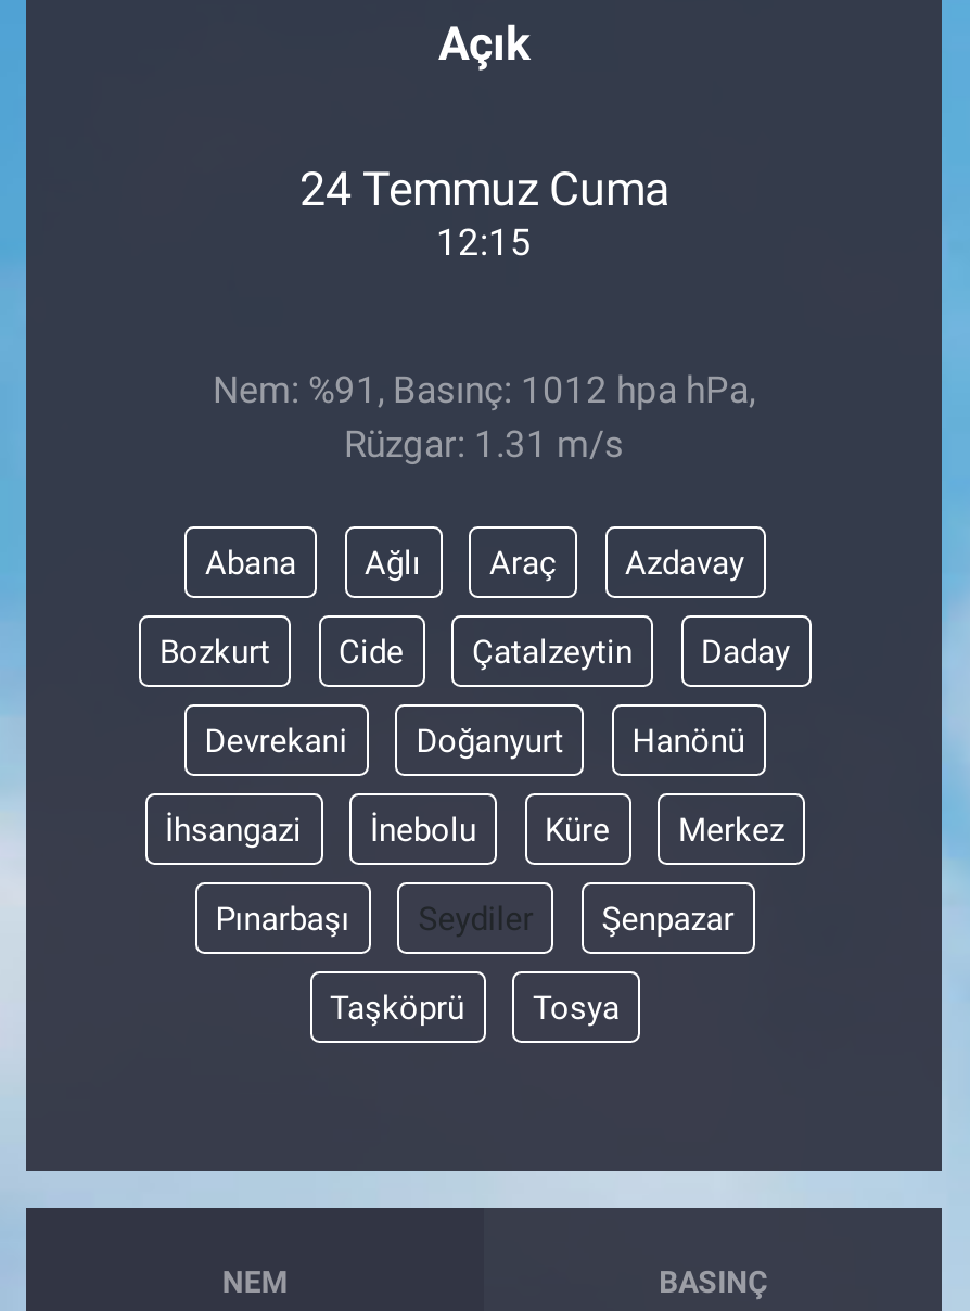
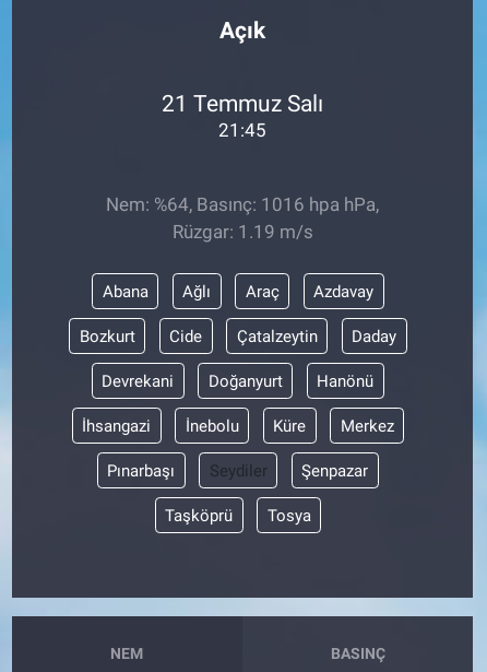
[299,163,668,217] 24 Temmuz Cuma -> [162,90,323,117] 21 Temmuz Salı
[436,221,532,265] 12:15 -> [218,120,266,141] 21:45
[213,368,755,411] Nem: %91, Basınç: 1012 hpa hPa, -> [106,193,379,215] Nem: %64, Basınç: 1016 hpa hPa,
[344,422,624,465] Rüzgar: 1.31 m/s -> [172,221,313,242] Rüzgar: 1.19 m/s

